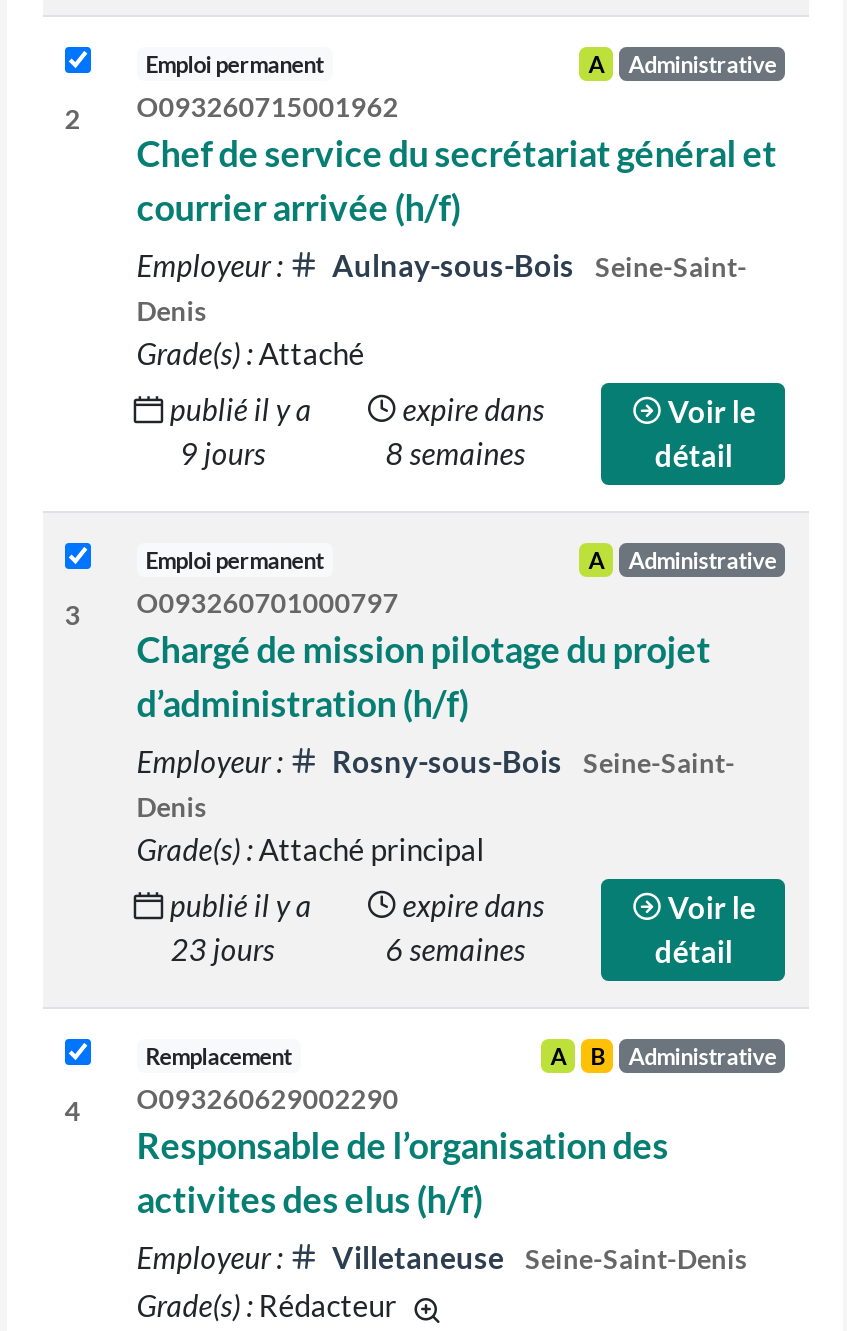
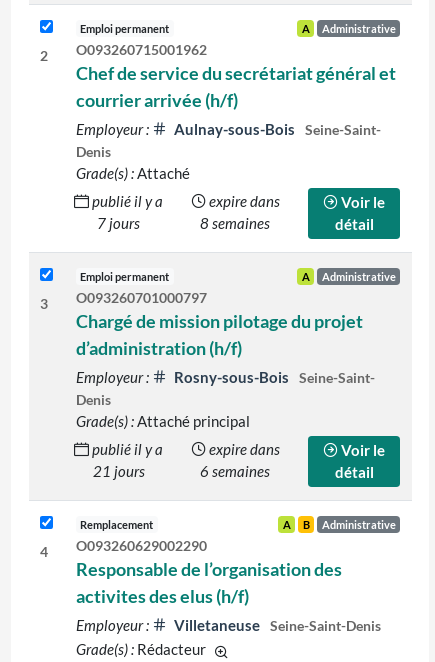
[180,436,266,472] 9 jours -> [97,214,140,232] 7 jours
[171,932,275,968] 23 jours -> [93,462,145,480] 21 jours

